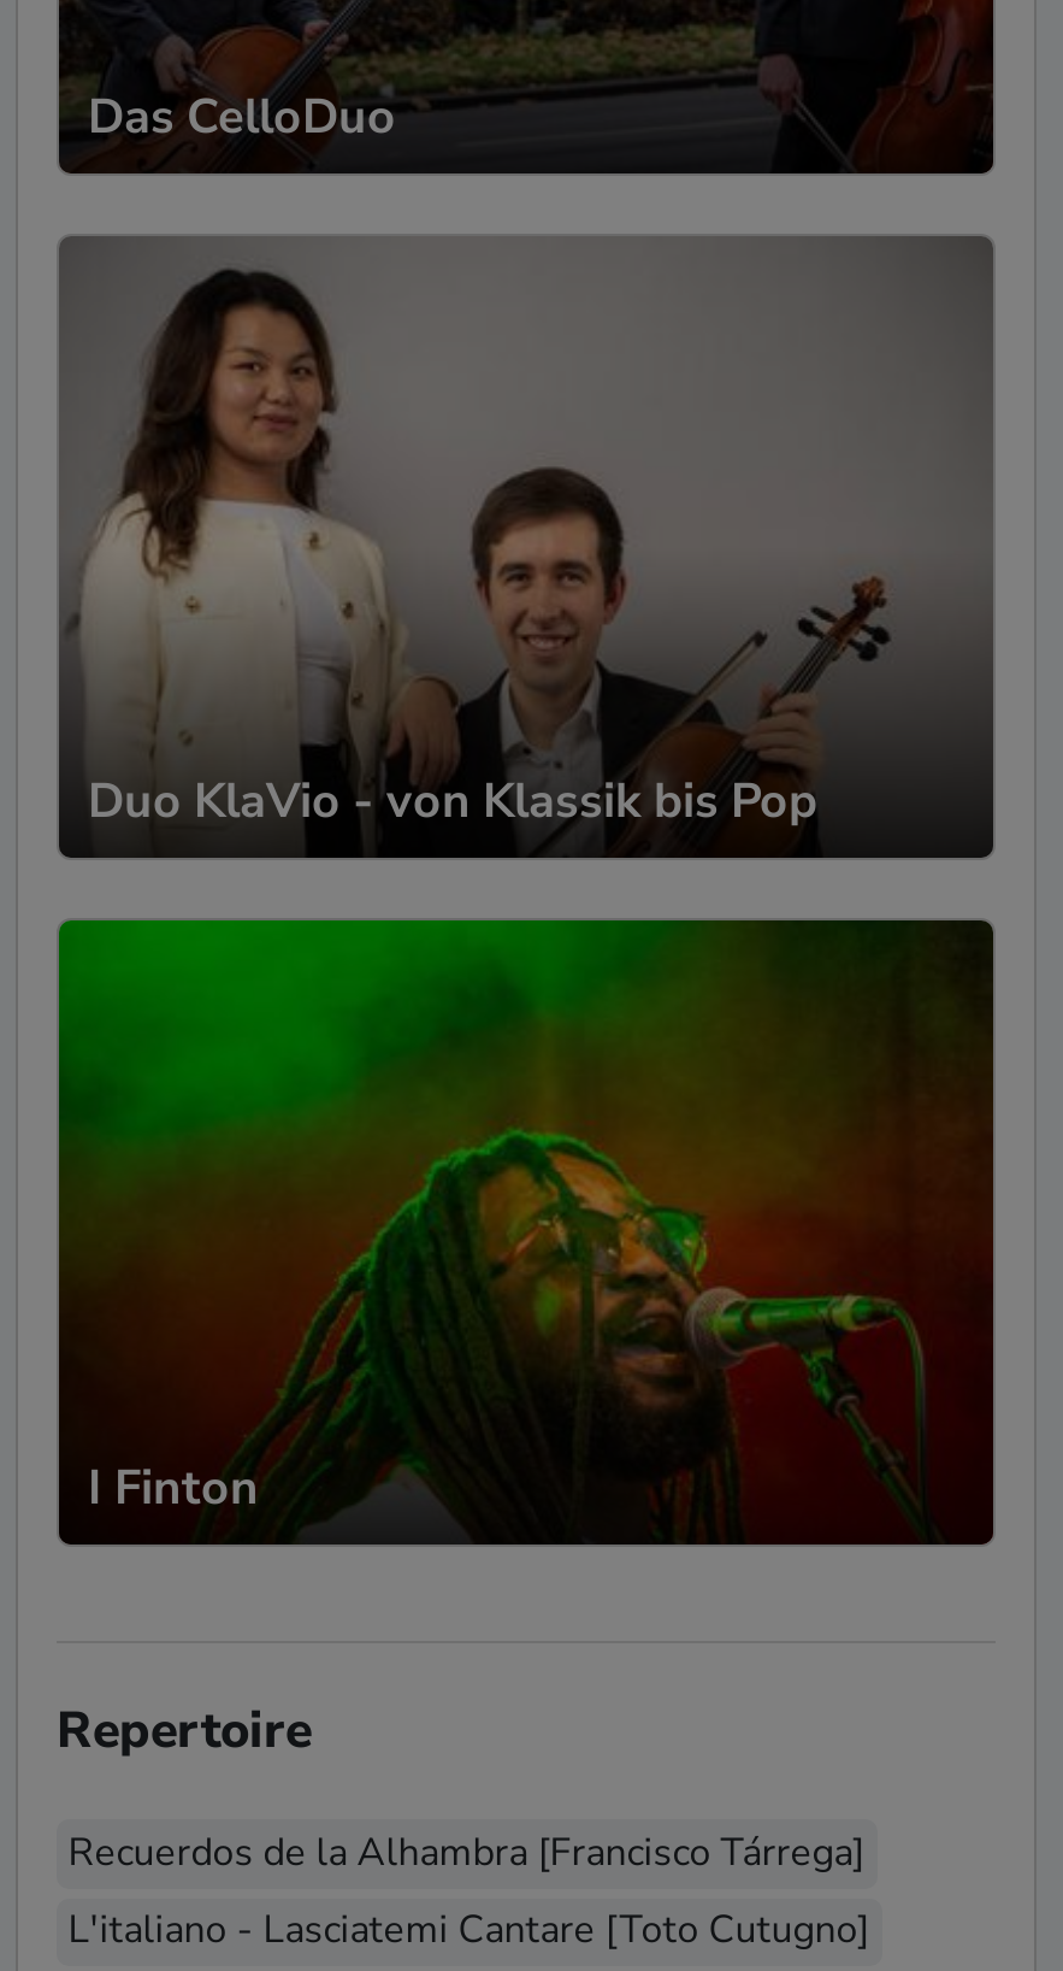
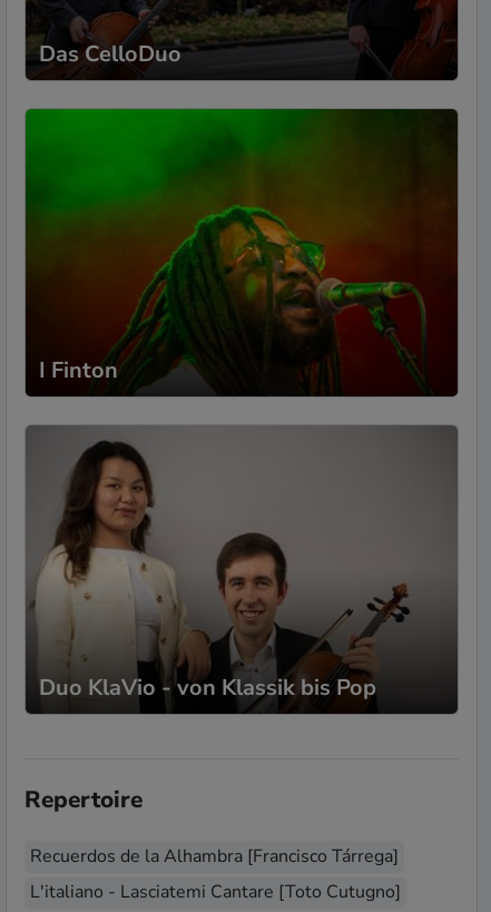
moved [59,234,996,858] -> [24,424,459,714]: [image] | Duo KlaVio - von Klassik bis Pop
moved [59,920,991,1547] -> [26,108,456,398]: [image] | I Finton

